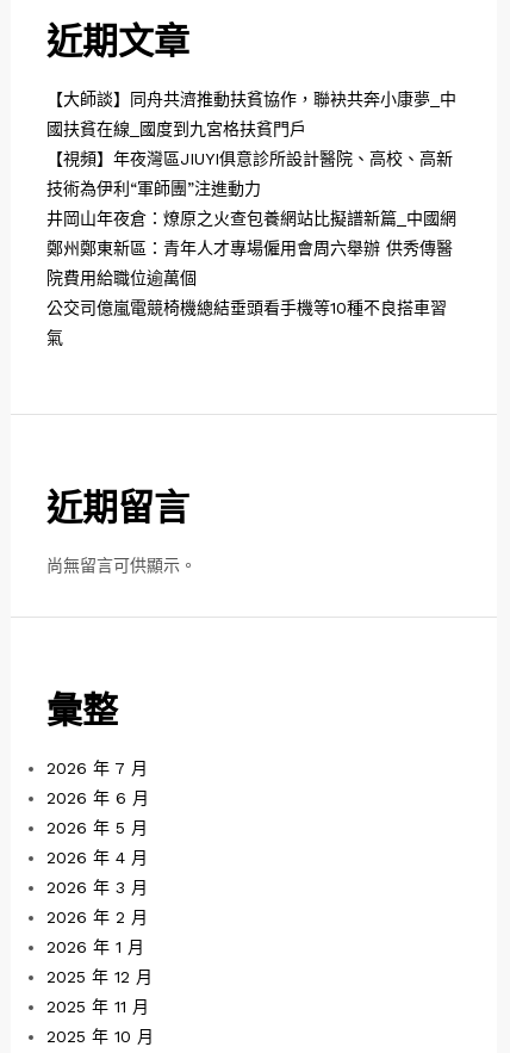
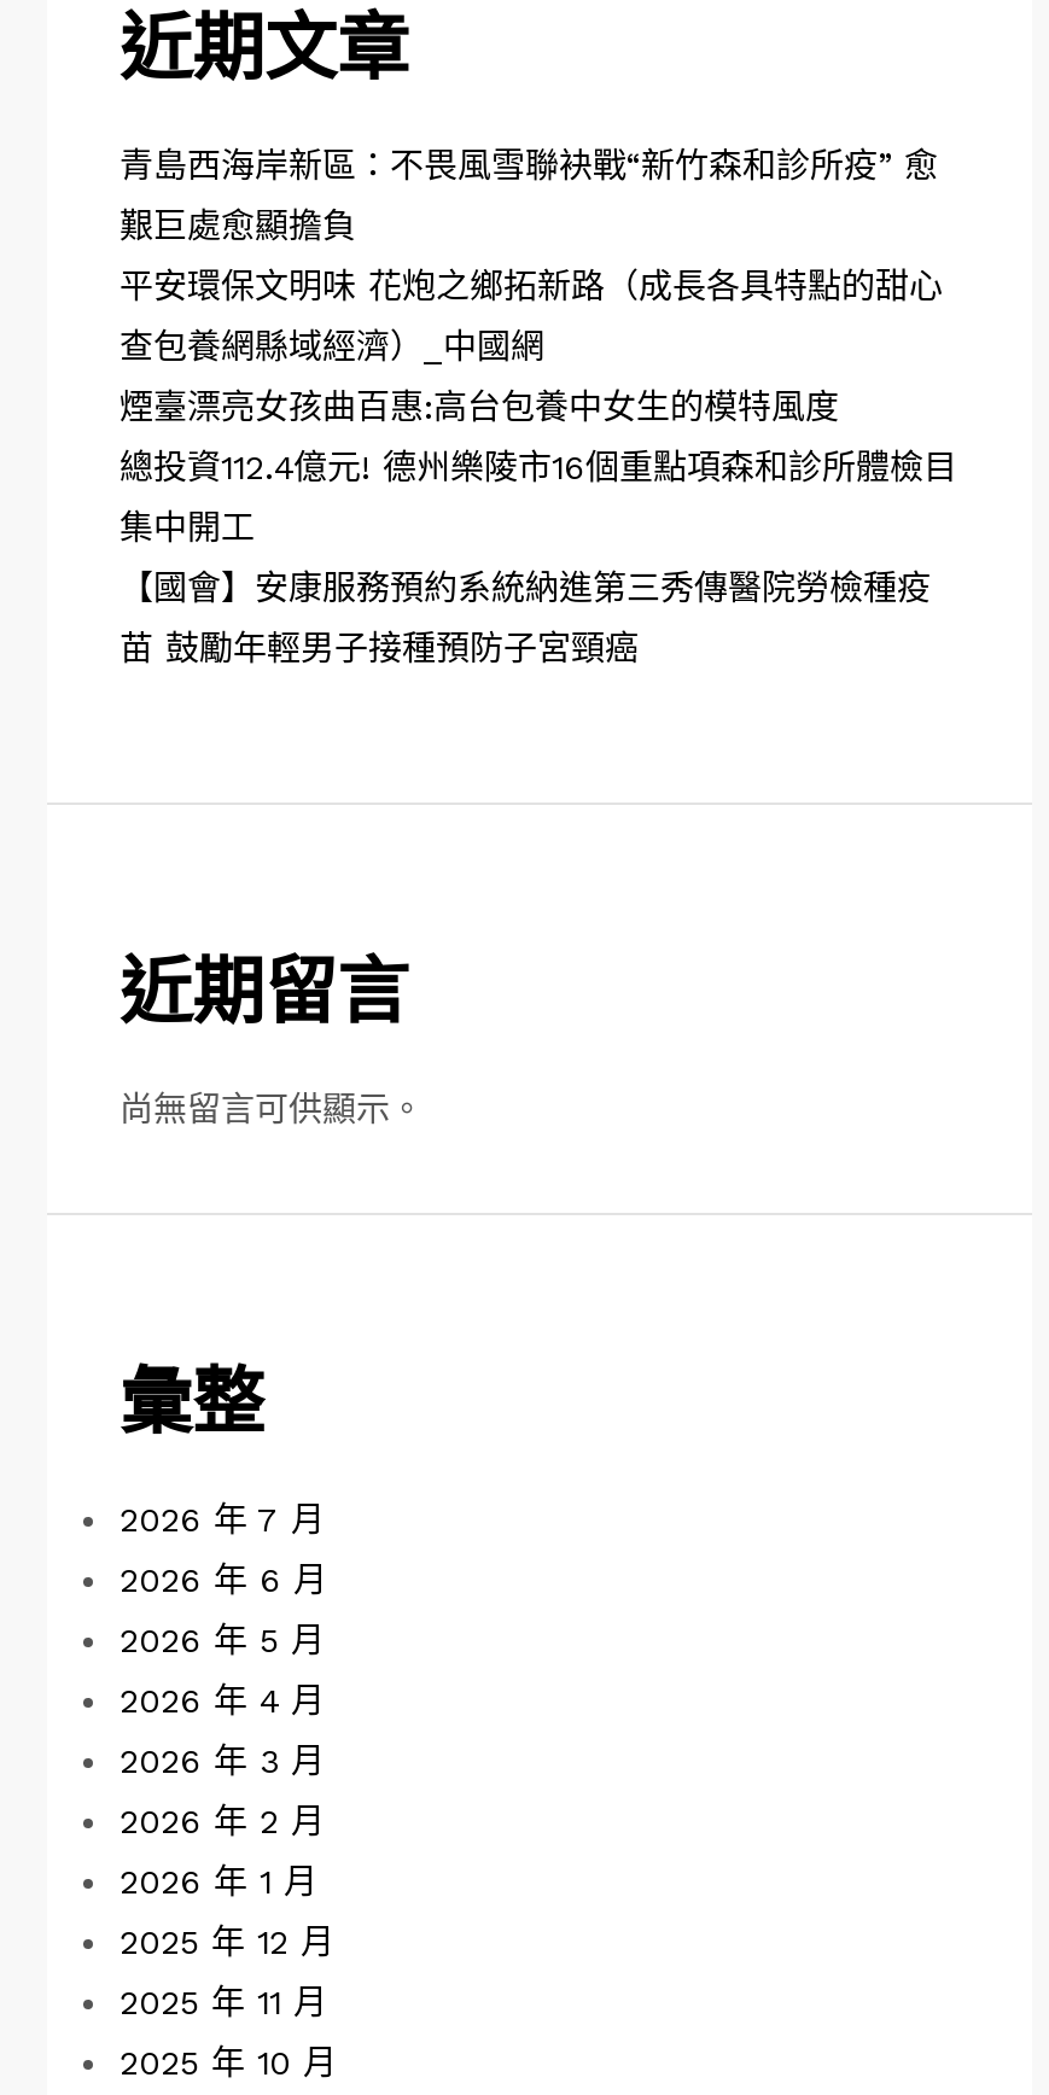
[46,89,456,109] 【大師談】同舟共濟推動扶貧協作，聯袂共奔小康夢_中 -> [120,146,938,185] 青島西海岸新區：不畏風雪聯袂戰“新竹森和診所疫” 愈
[46,119,306,138] 國扶貧在線_國度到九宮格扶貧門戶 -> [120,206,356,245] 艱巨處愈顯擔負
[46,149,453,168] 【視頻】年夜灣區JIUYI俱意診所設計醫院、高校、高新 -> [120,267,943,305] 平安環保文明味 花炮之鄉拓新路（成長各具特點的甜心
[46,179,261,198] 技術為伊利“軍師團”注進動力 -> [120,327,544,366] 查包養網縣域經濟）_中國網
[46,209,456,228] 井岡山年夜倉：燎原之火查包養網站比擬譜新篇_中國網 -> [120,387,839,426] 煙臺漂亮女孩曲百惠:高台包養中女生的模特風度
[46,239,453,258] 鄭州鄭東新區：青年人才專場僱用會周六舉辦 供秀傳醫 -> [120,448,957,486] 總投資112.4億元! 德州樂陵市16個重點項森和診所體檢目
[46,268,197,287] 院費用給職位逾萬個 -> [120,508,255,547] 集中開工
[46,298,447,317] 公交司億嵐電競椅機總結垂頭看手機等10種不良搭車習 -> [120,568,931,607] 【國會】安康服務預約系統納進第三秀傳醫院勞檢種疫
[46,328,63,347] 氣 -> [120,629,639,667] 苗 鼓勵年輕男子接種預防子宮頸癌

